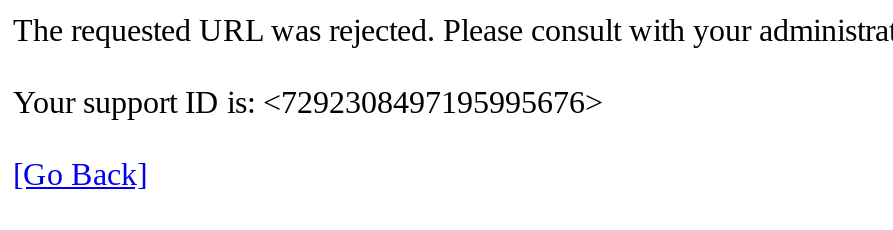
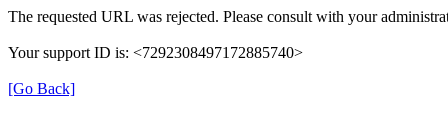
[13,85,603,119] Your support ID is: <7292308497195995676> -> [8,44,303,61] Your support ID is: <7292308497172885740>

